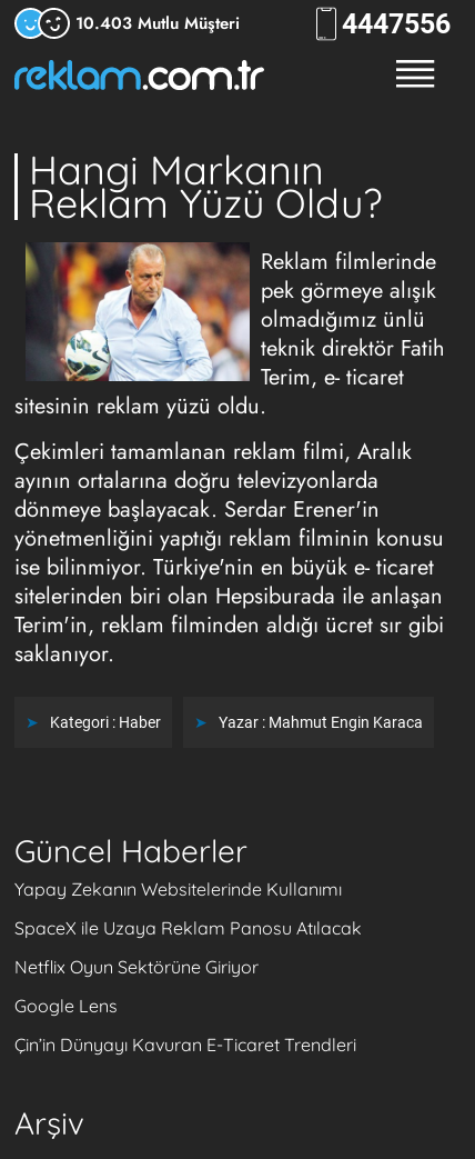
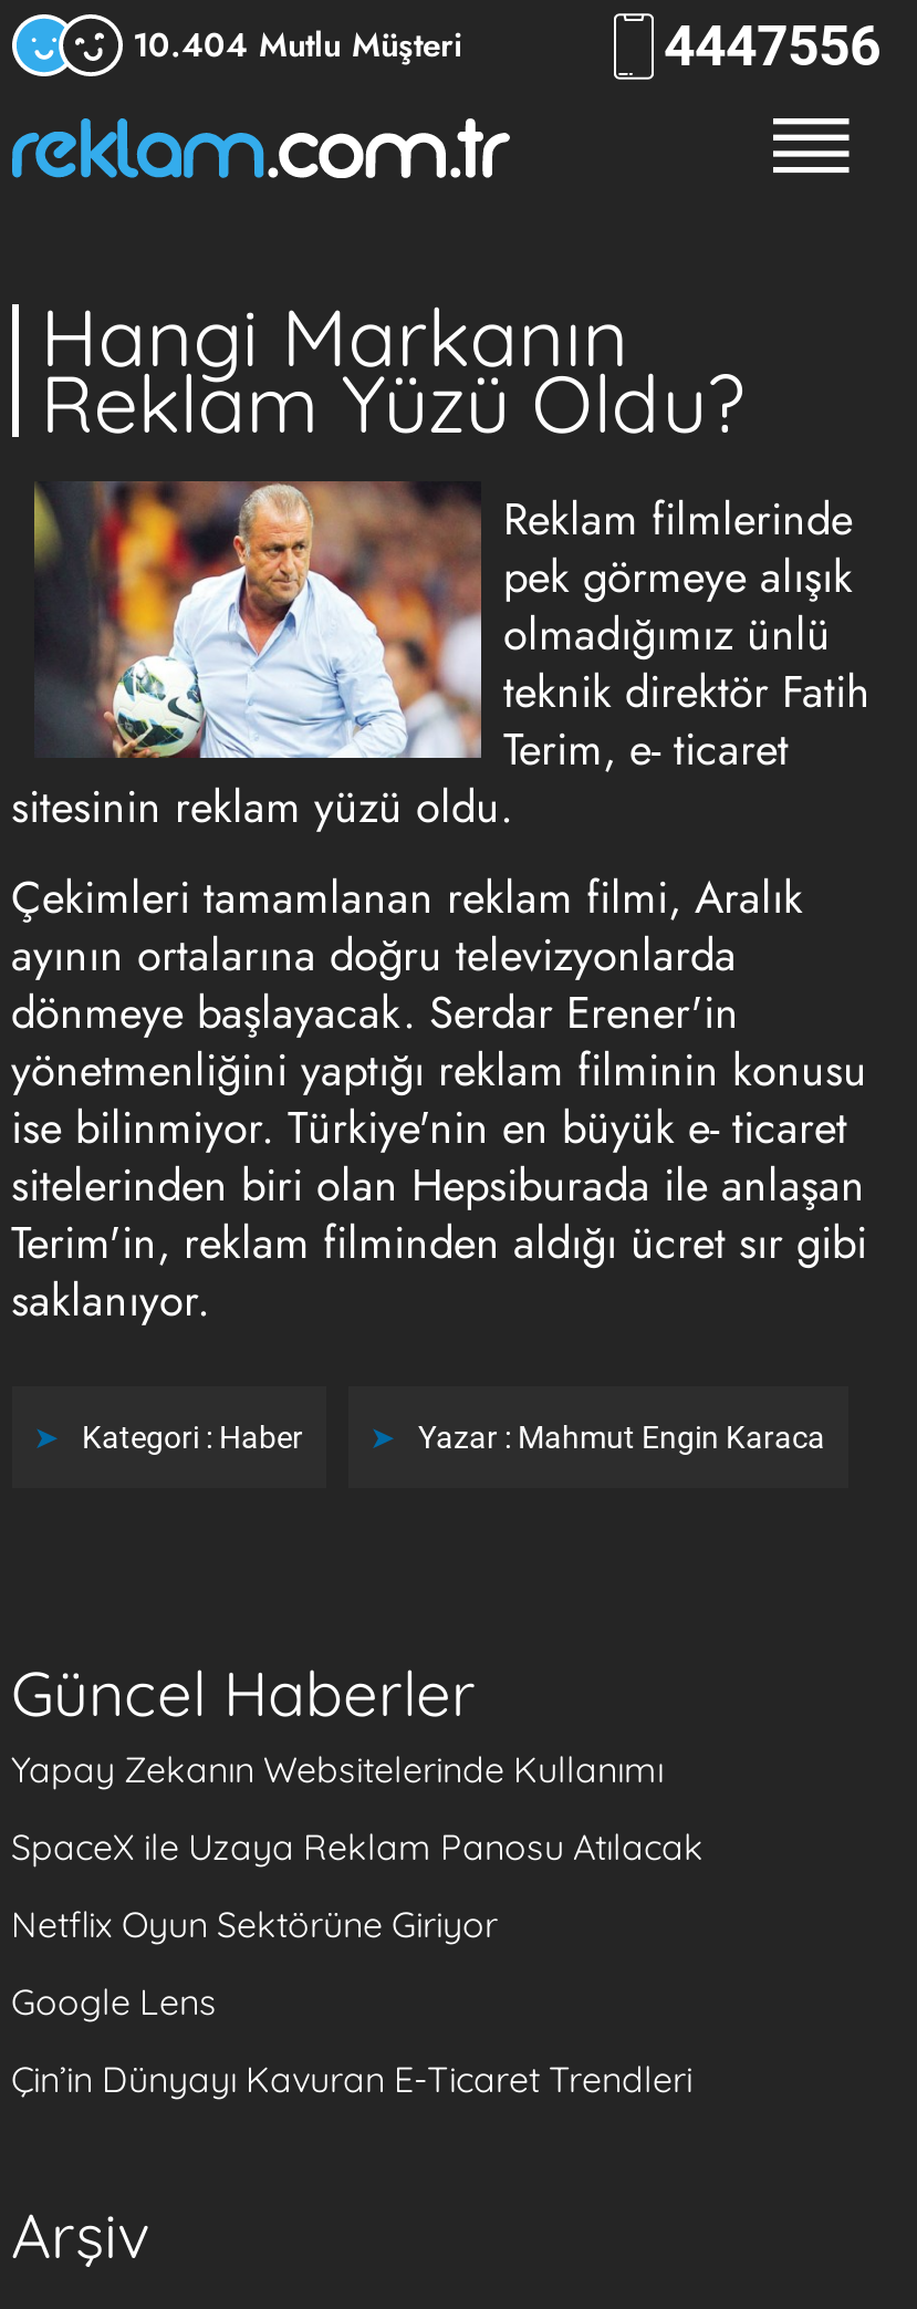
[75,11,239,35] 10.403 Mutlu Müşteri -> [133,20,462,69] 10.404 Mutlu Müşteri

